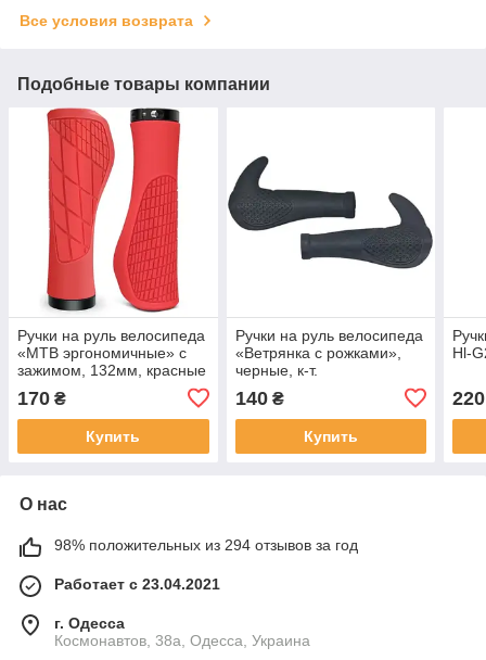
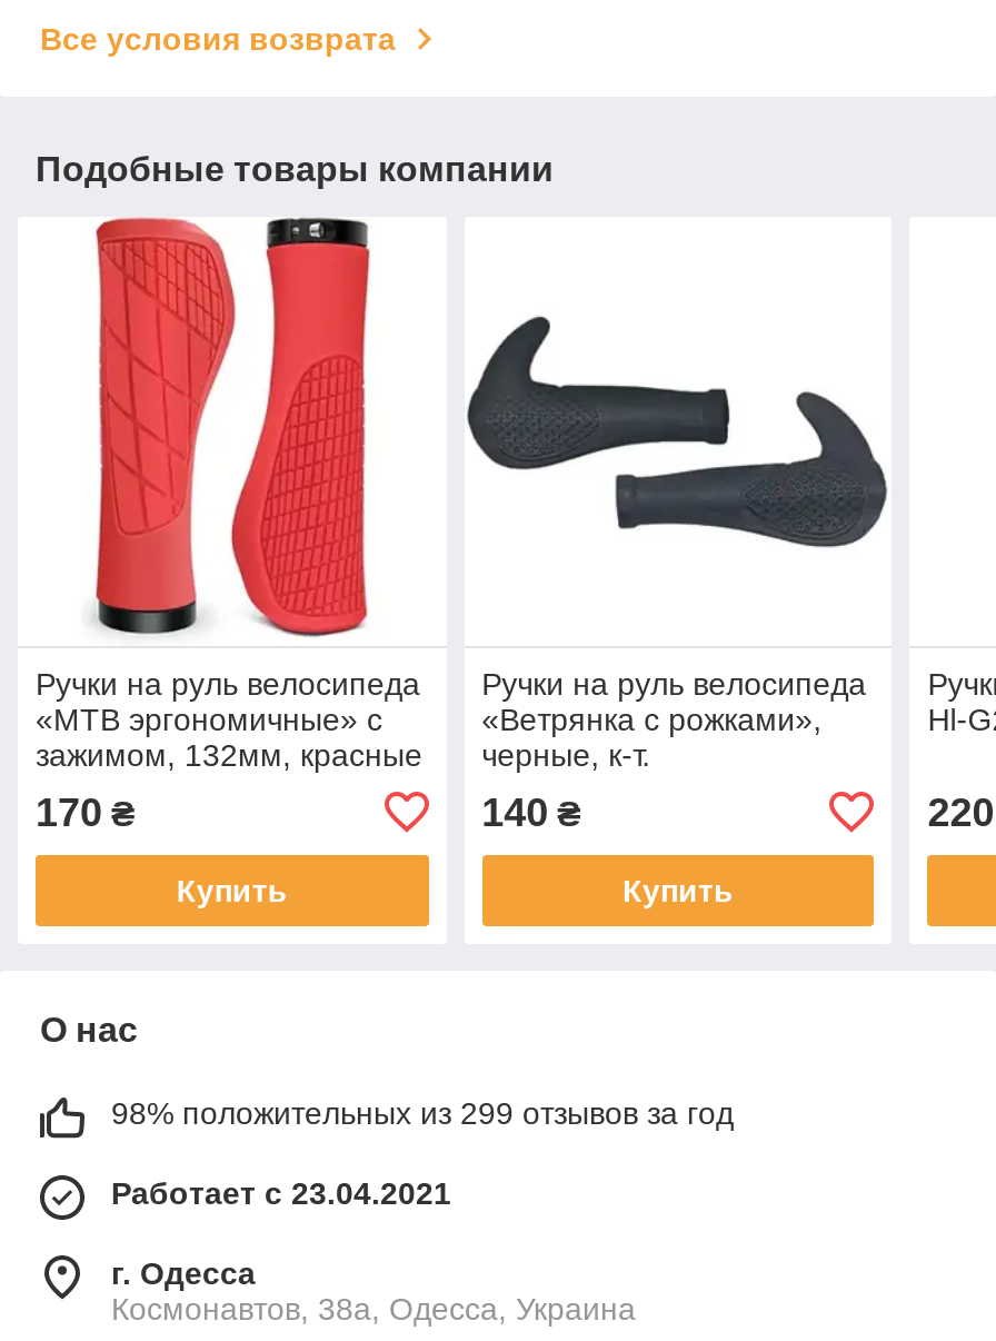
[54,536,358,553] 98% положительных из 294 отзывов за год -> [111,1095,734,1130] 98% положительных из 299 отзывов за год

